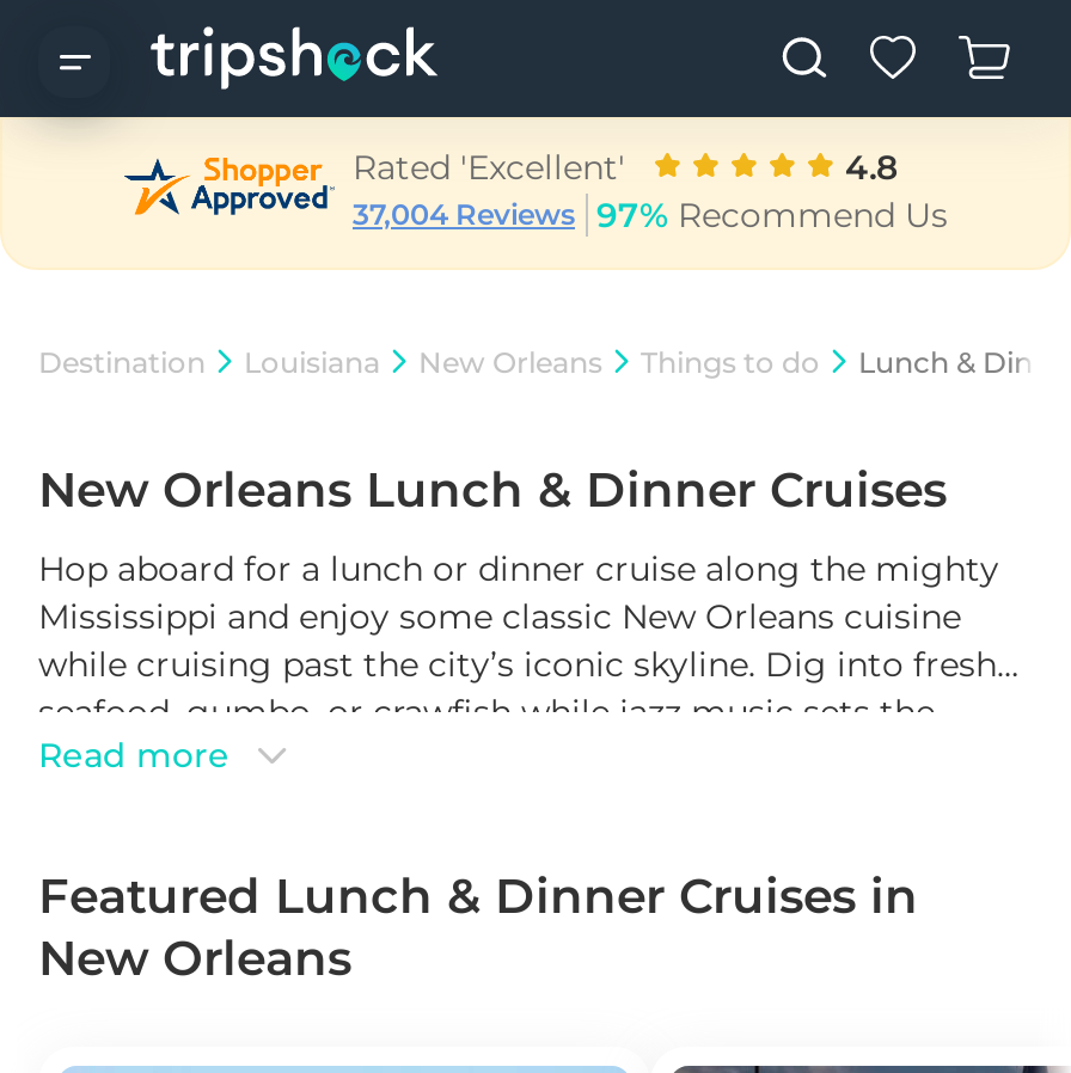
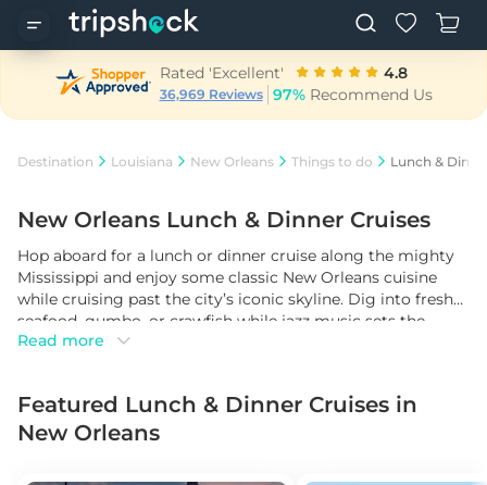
[353,194,948,237] 37,004 Reviews 97% Recommend Us -> [159,85,432,104] 36,969 Reviews 97% Recommend Us

